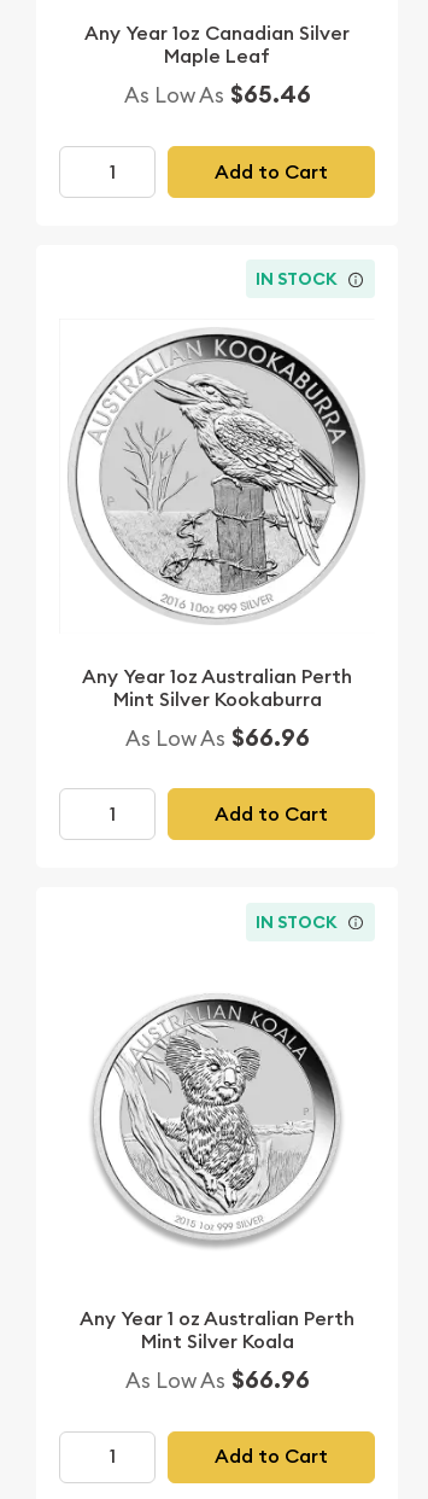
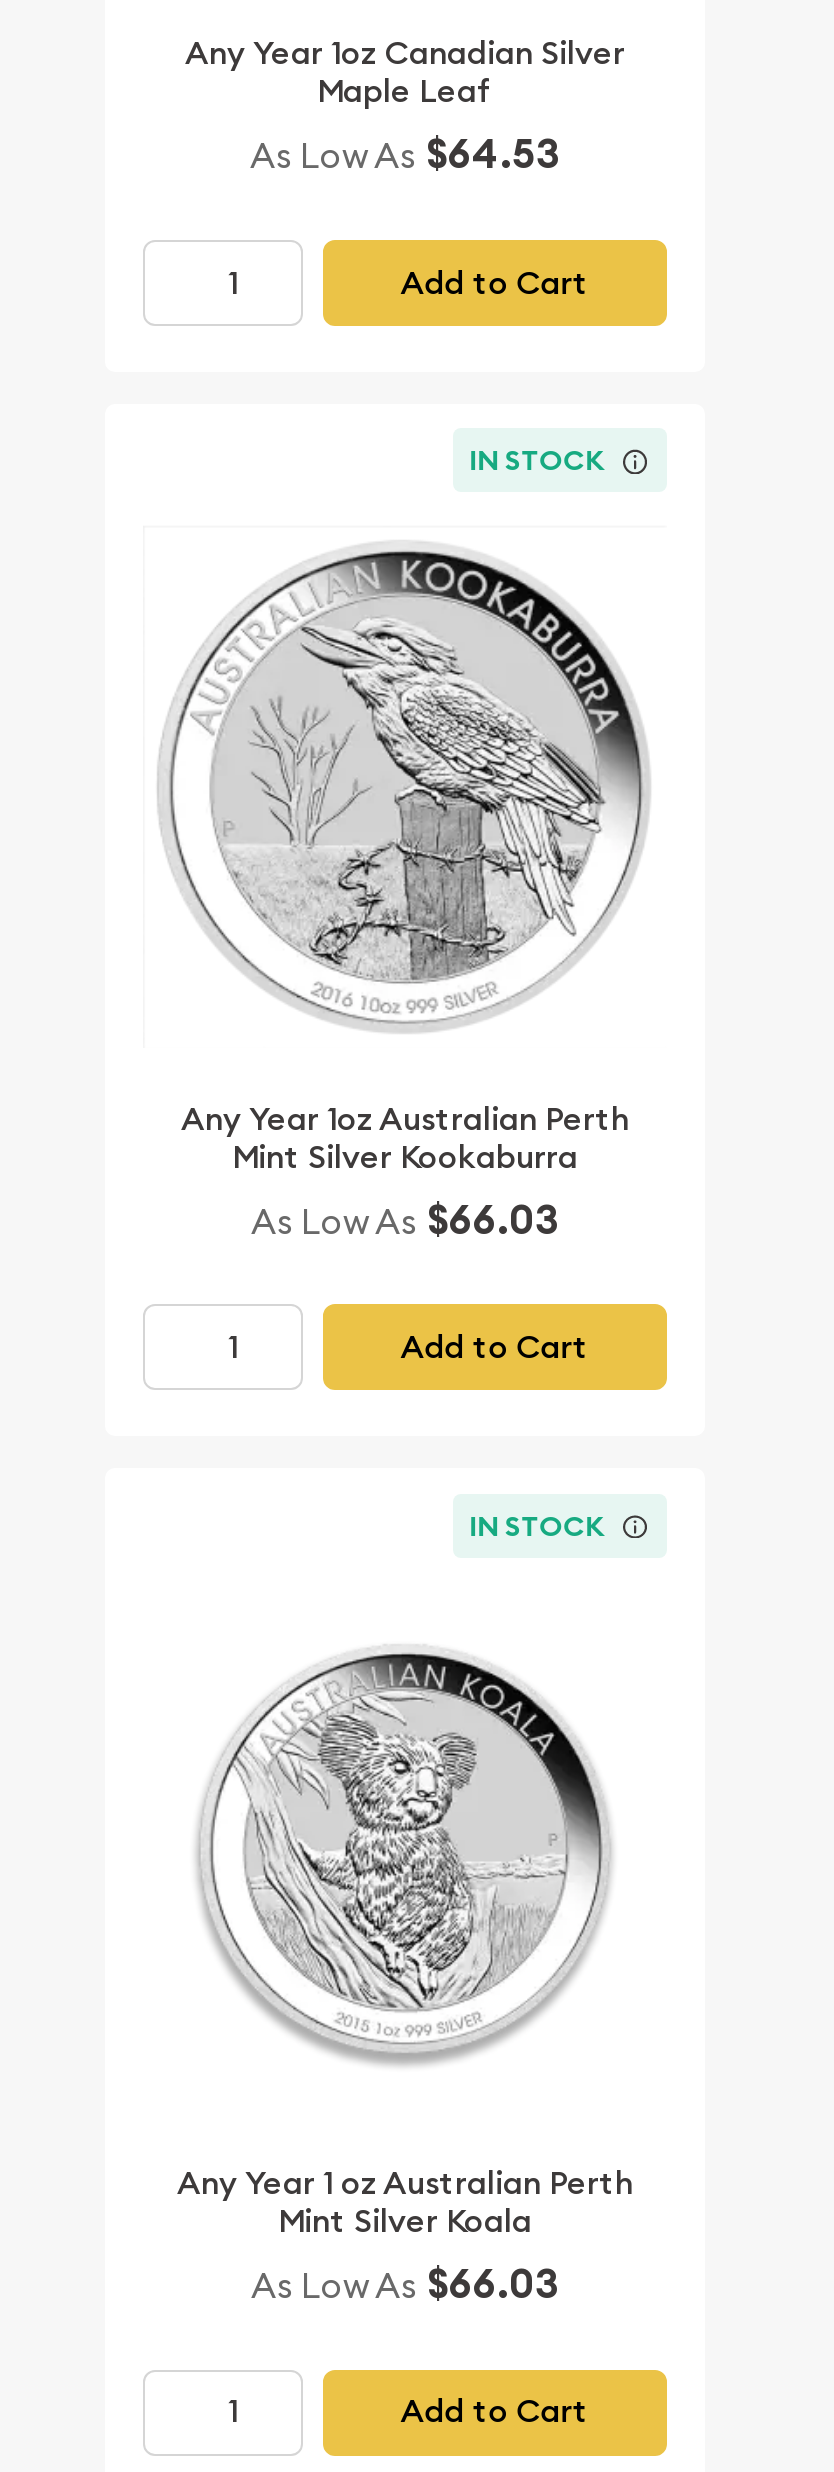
[124,79,310,110] As Low As $65.46 -> [250,129,560,181] As Low As $64.53
[125,721,309,753] As Low As $66.96 -> [251,1193,559,1245] As Low As $66.03
[125,1364,309,1395] As Low As $66.96 -> [251,2258,559,2310] As Low As $66.03

